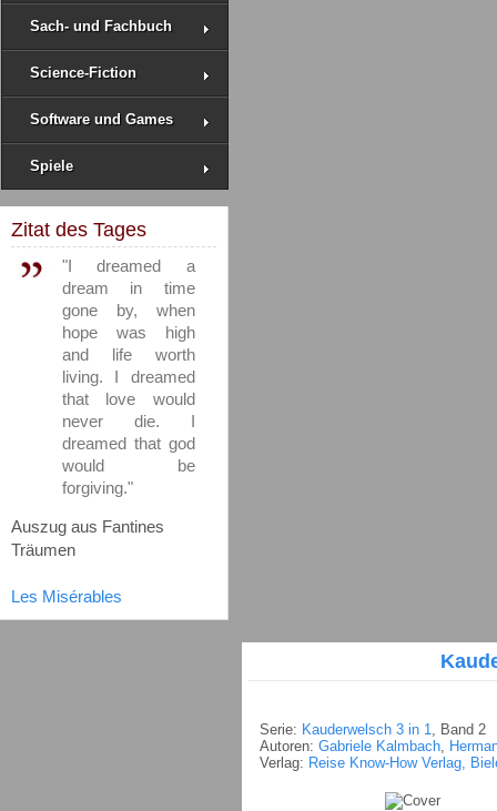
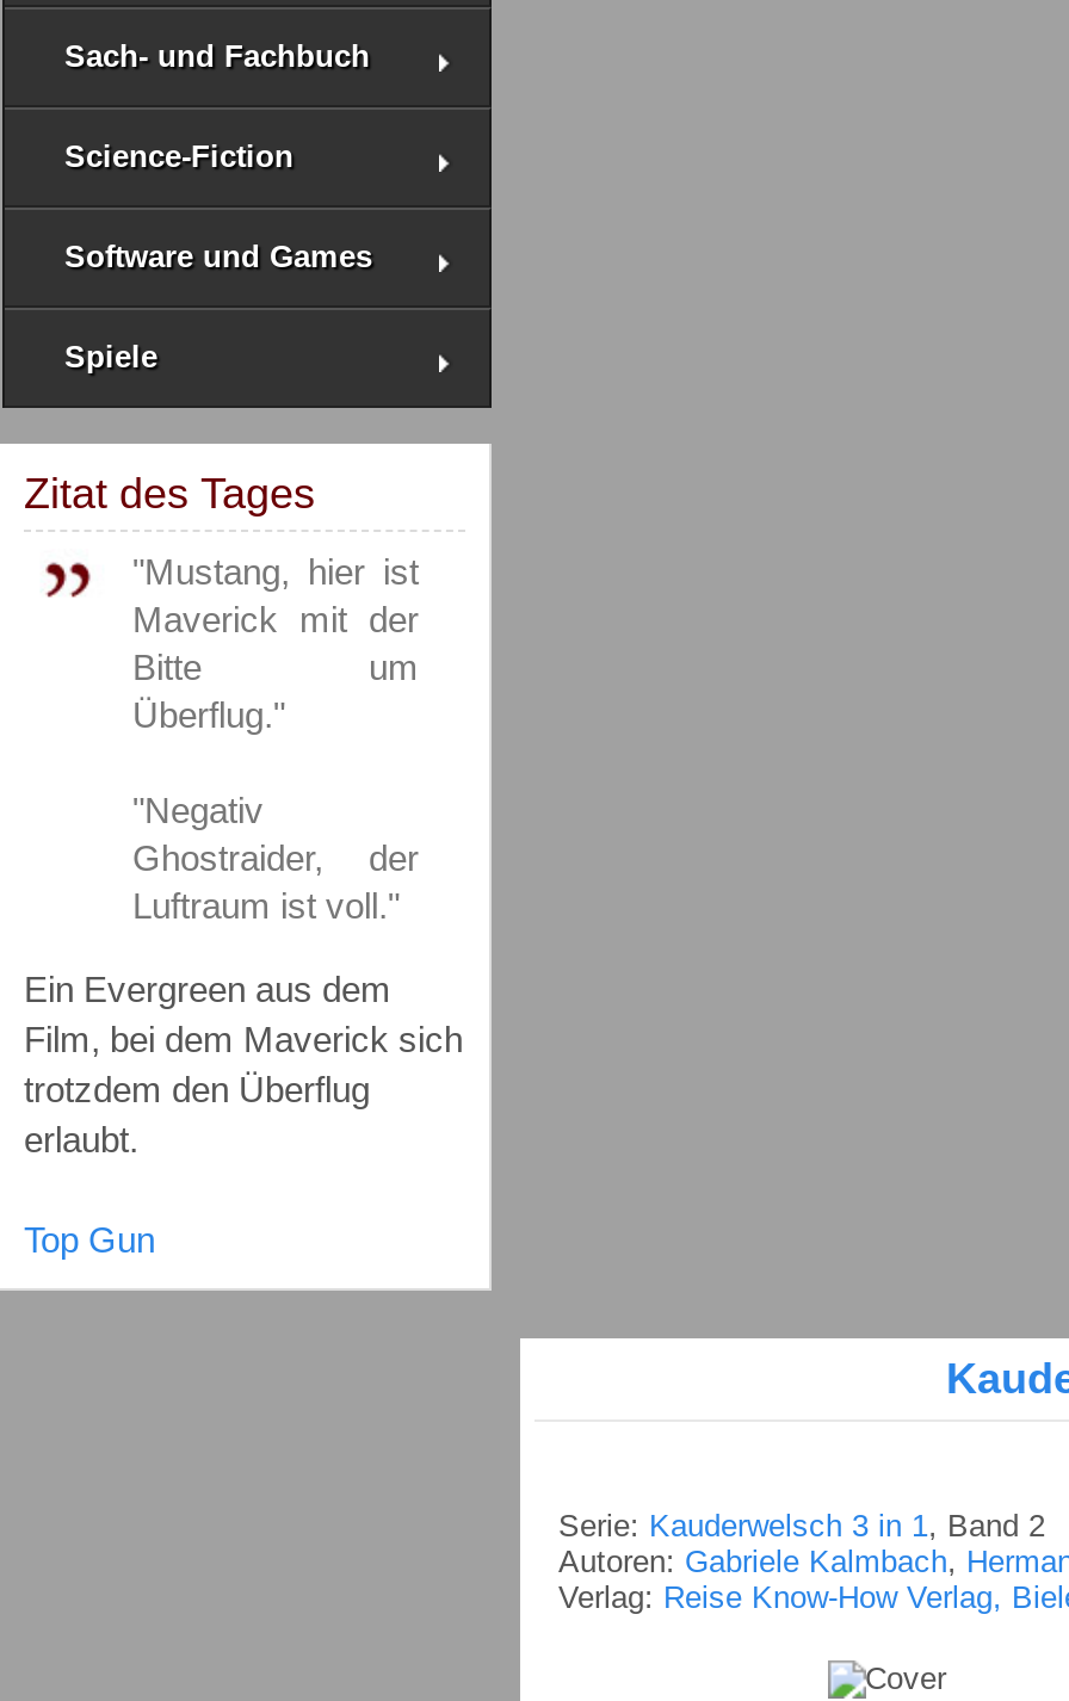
[11,256,195,606] "I dreamed a | dream in time | gone by, when | hope was high | and life worth | living. I dreamed | that love would | never die. I | dreamed that god | would be | forgiving." | Auszug aus Fantines | Träumen | Les Misérables -> [24,550,463,1260] "Mustang, hier ist | Maverick mit der | Bitte um | Überflug." | "Negativ | Ghostraider, der | Luftraum ist voll." | Ein Evergreen aus dem | Film, bei dem Maverick sich | trotzdem den Überflug | erlaubt. | Top Gun

